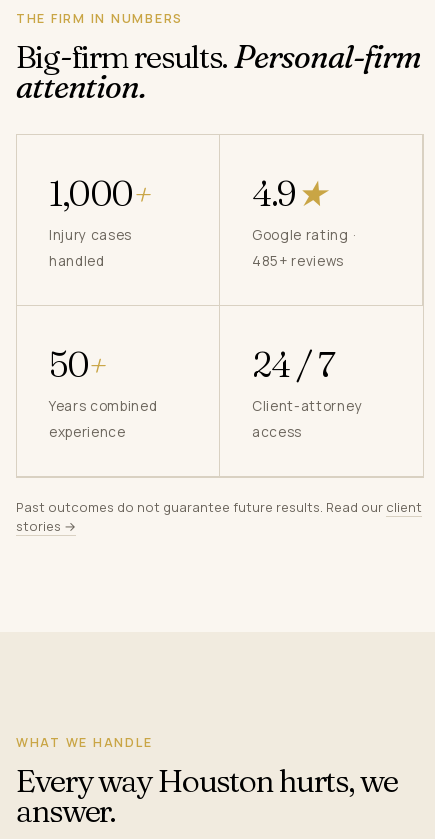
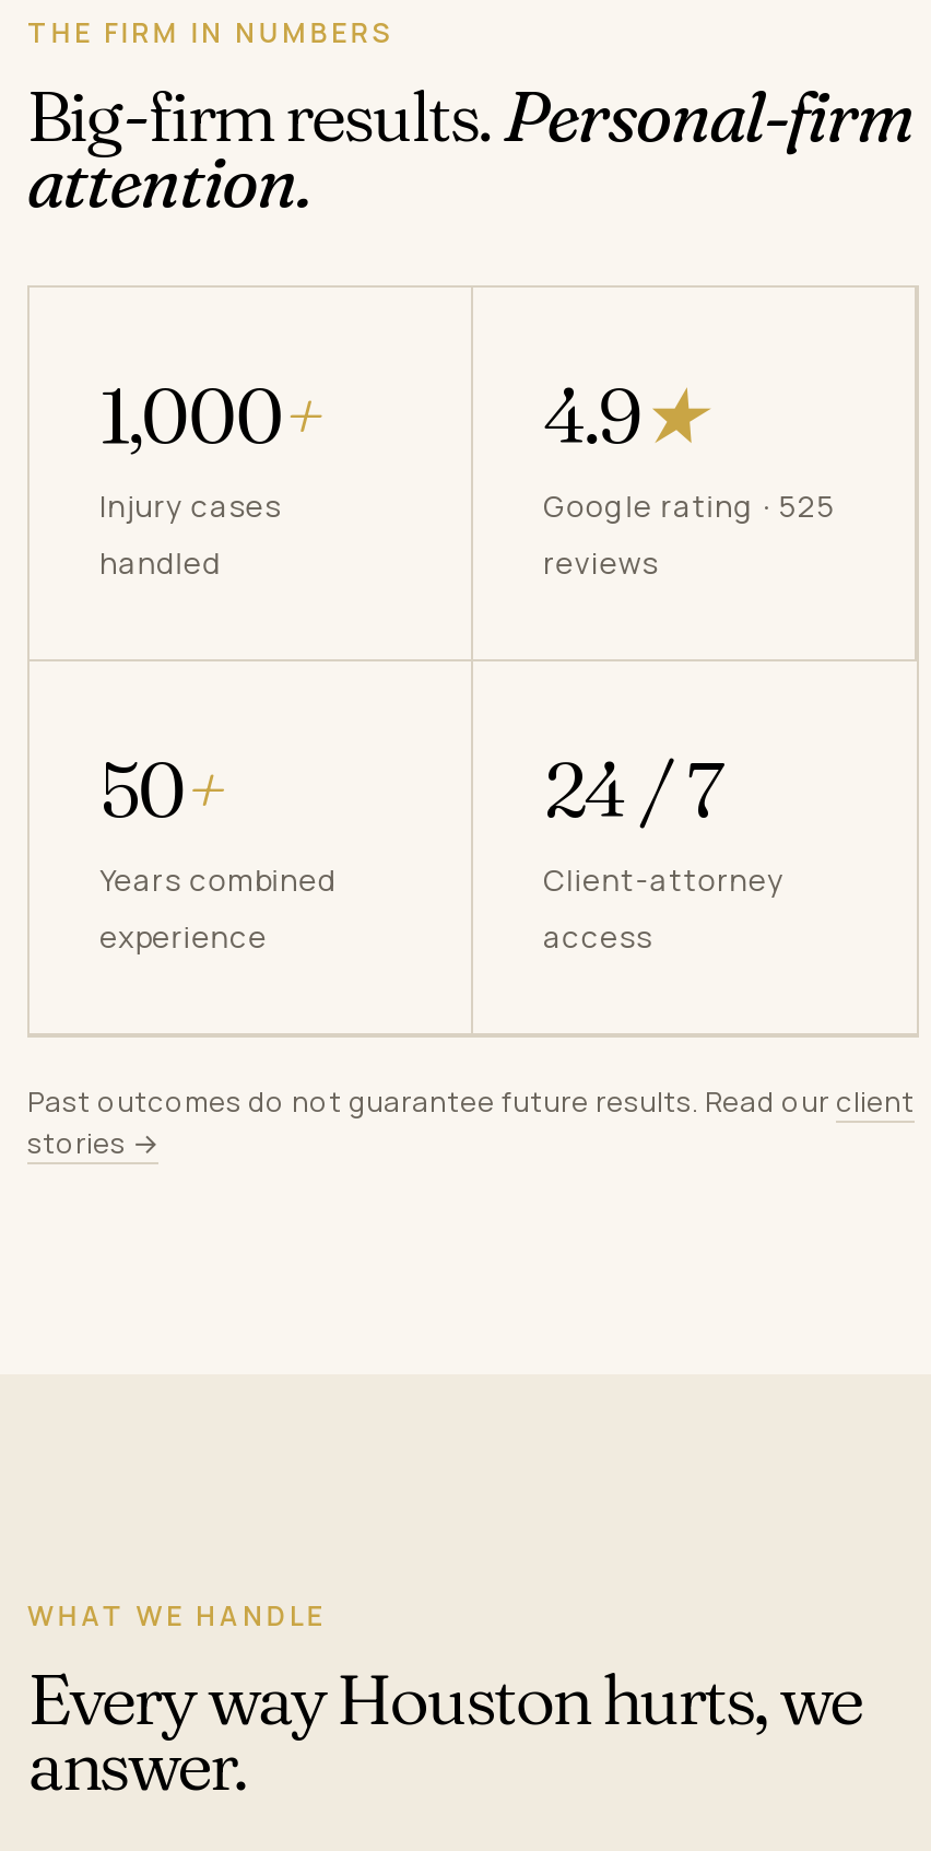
[252,226,356,270] Google rating · | 485+ reviews -> [543,486,836,582] Google rating · 525 | reviews

